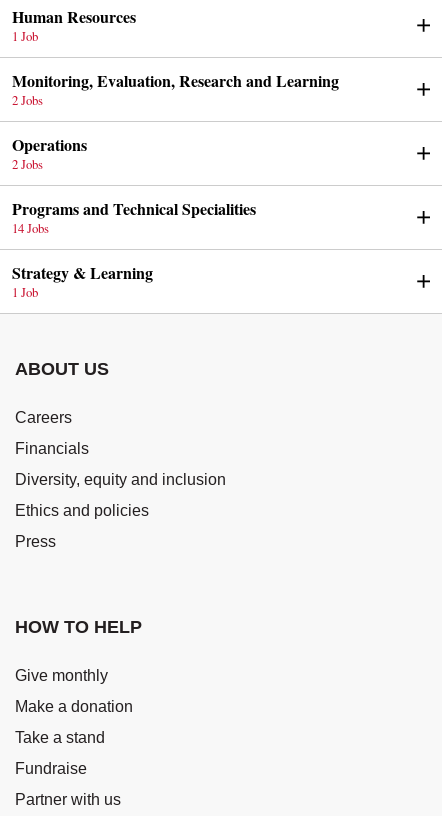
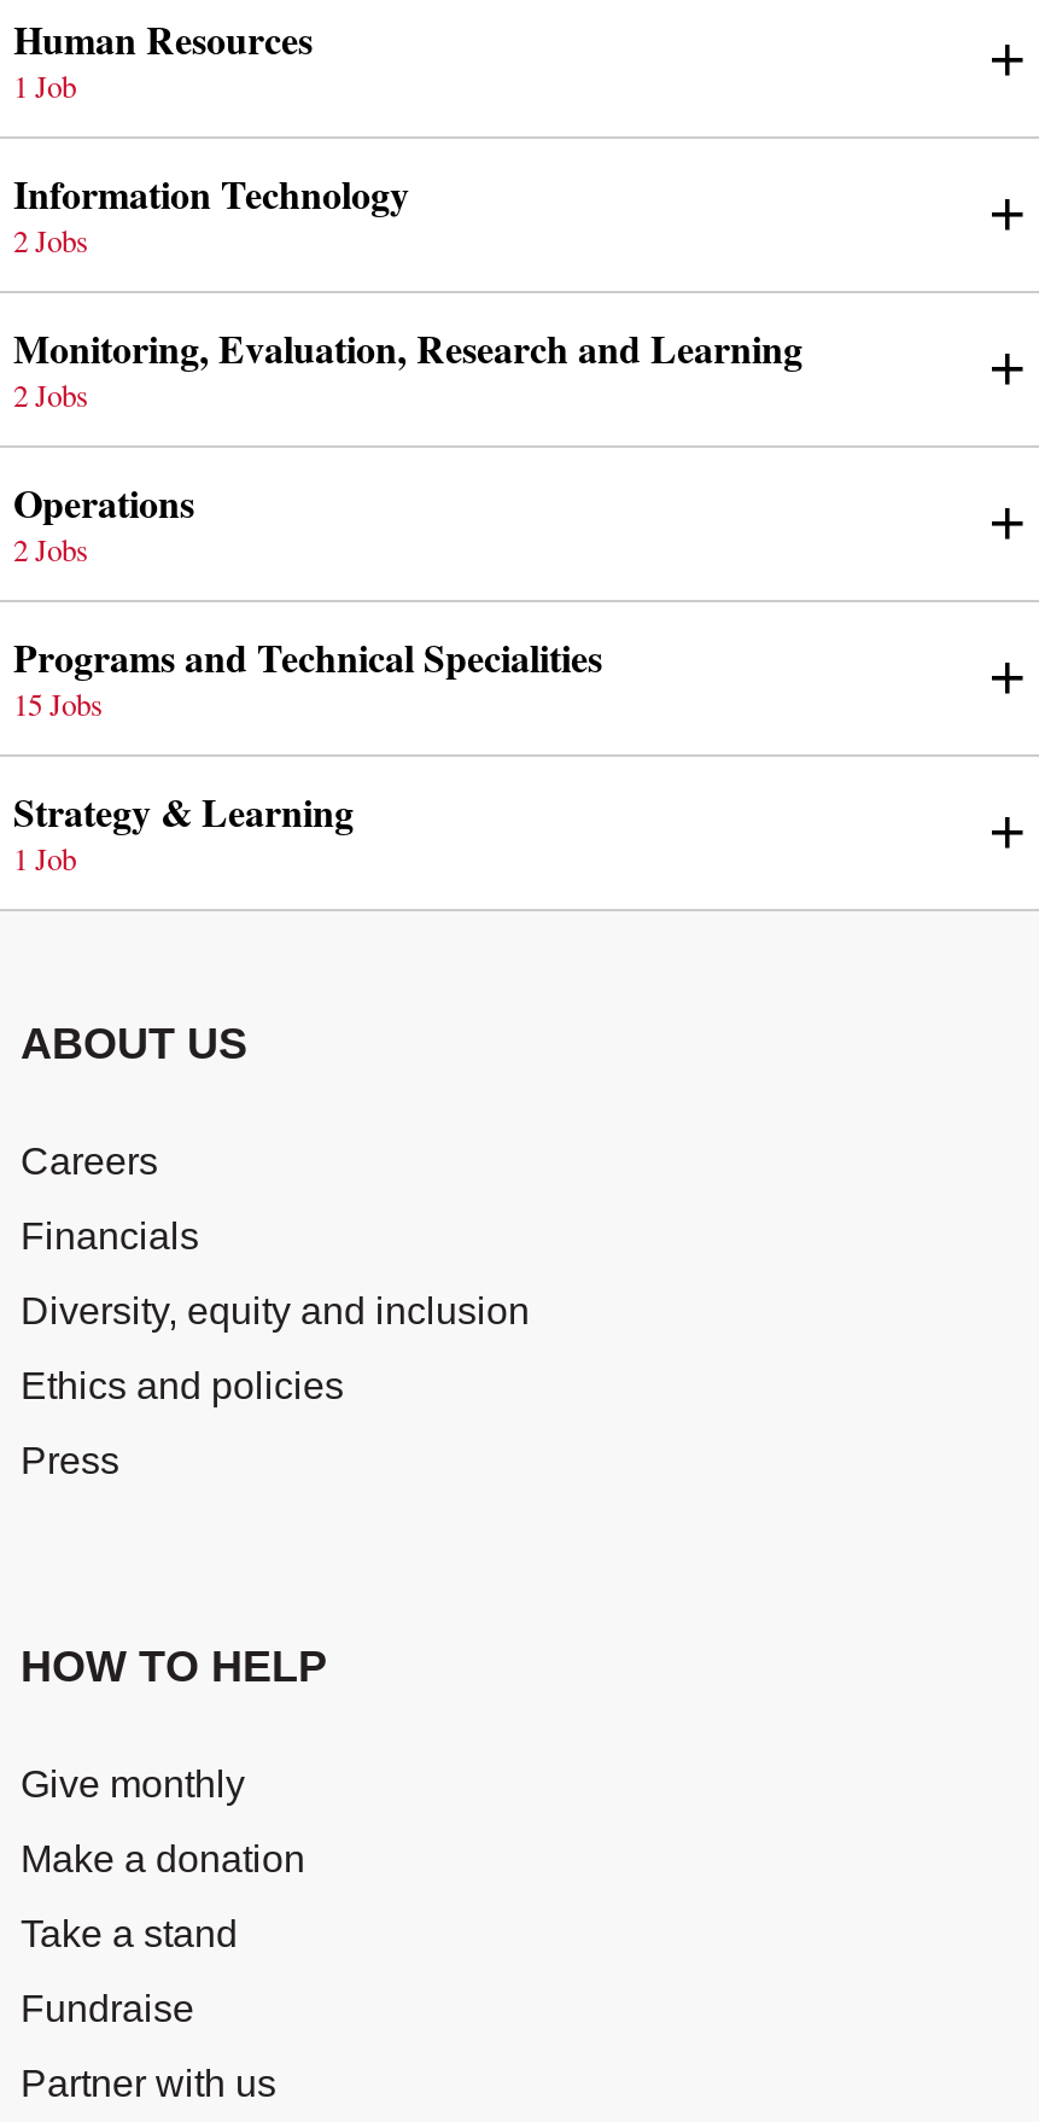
none -> [13,165,409,262] Information Technology | 2 Jobs
[12,219,49,237] 14 Jobs -> [13,682,103,725] 15 Jobs

